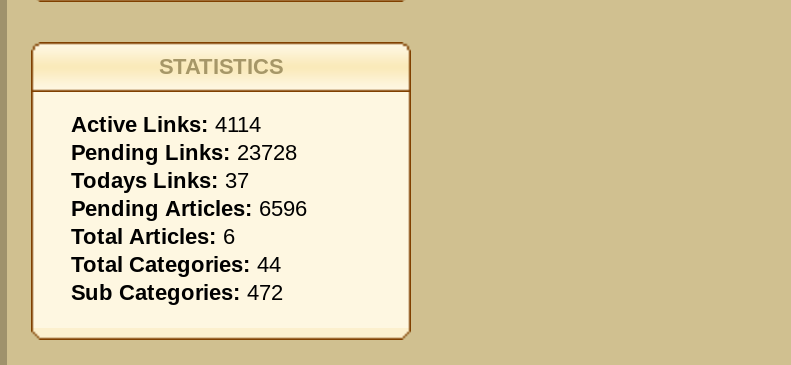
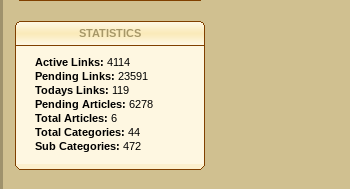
[71,140,297,164] Pending Links: 23728 -> [35,70,148,82] Pending Links: 23591
[71,168,249,192] Todays Links: 37 -> [35,84,129,96] Todays Links: 119
[71,196,307,220] Pending Articles: 6596 -> [35,98,153,110] Pending Articles: 6278

